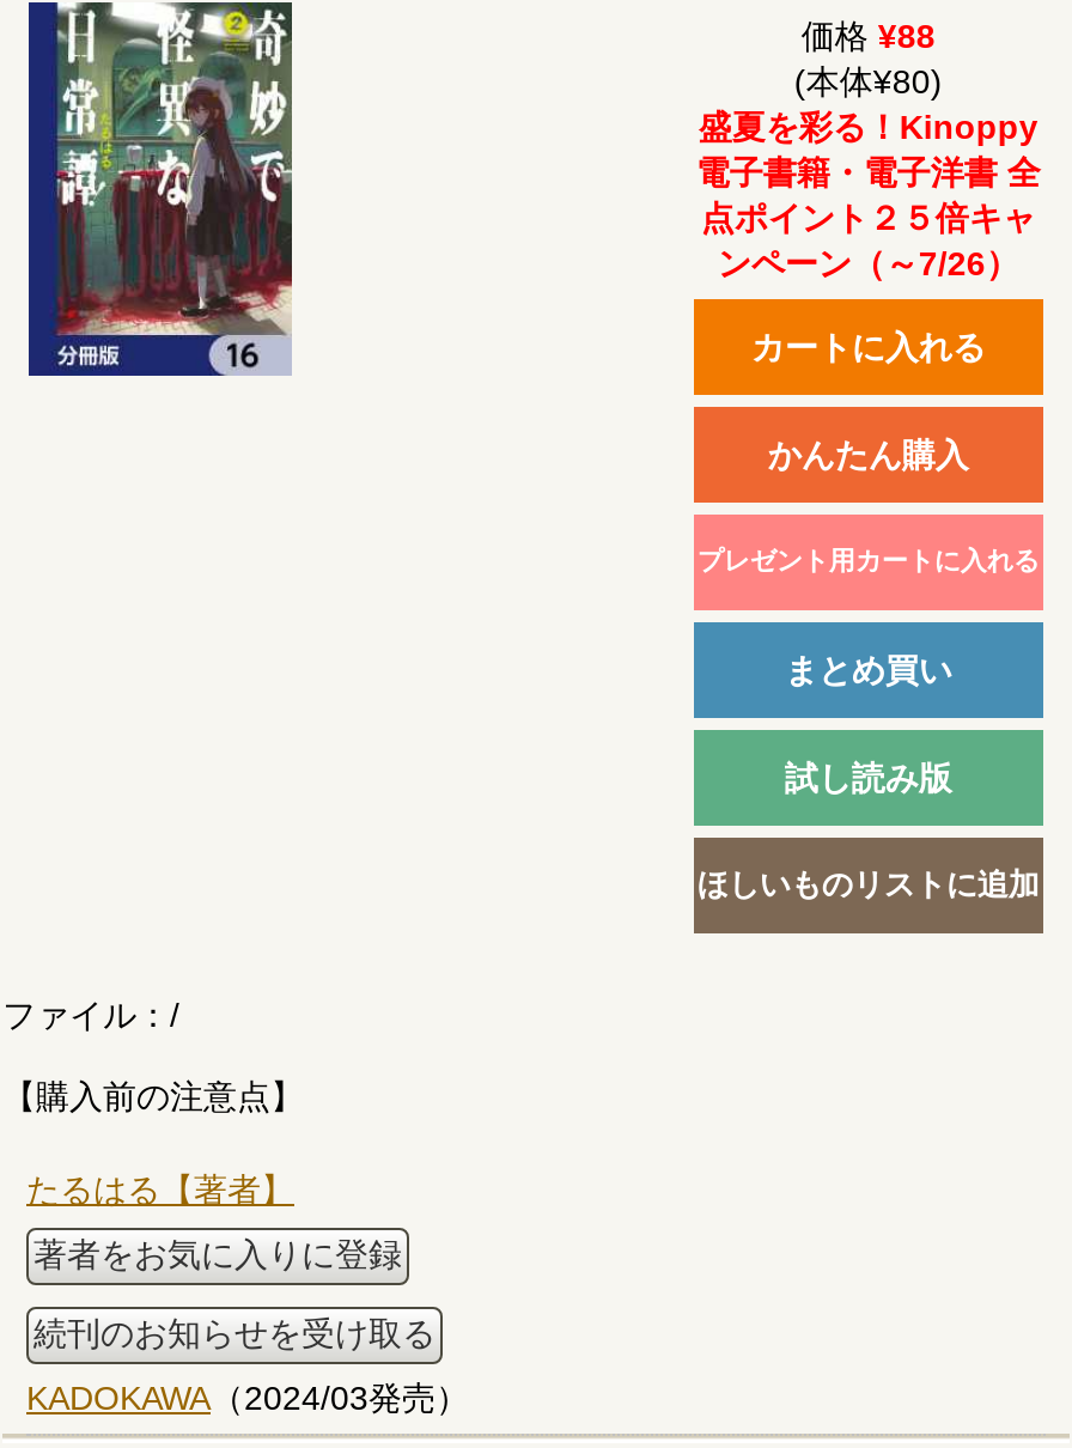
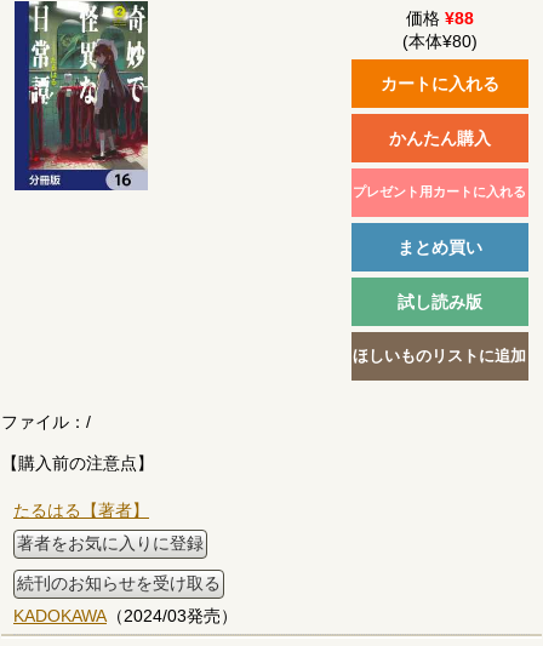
[696,107,1040,282] 盛夏を彩る！Kinoppy | 電子書籍・電子洋書 全 | 点ポイント２５倍キャ | ンペーン（～7/26） -> none

